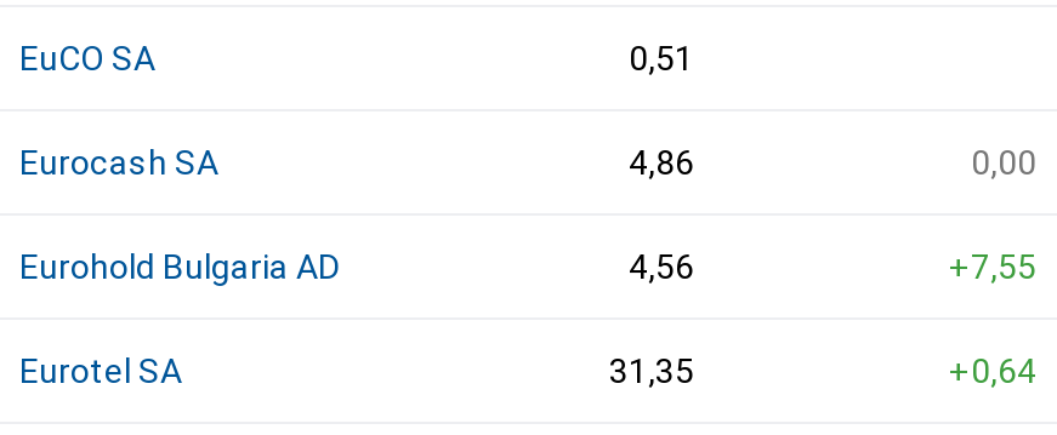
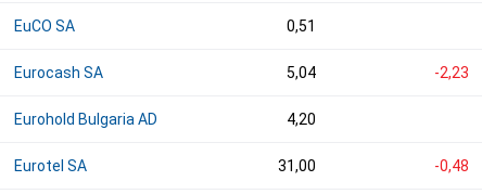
[629,143,694,182] 4,86 -> [287,64,316,81] 5,04
[971,143,1036,182] 0,00 -> [434,64,469,81] -2,23
[629,247,1036,286] 4,56 | +7,55 -> [287,111,316,128] 4,20
[609,351,694,390] 31,35 -> [278,157,316,174] 31,00
[949,351,1036,390] +0,64 -> [434,157,469,174] -0,48

